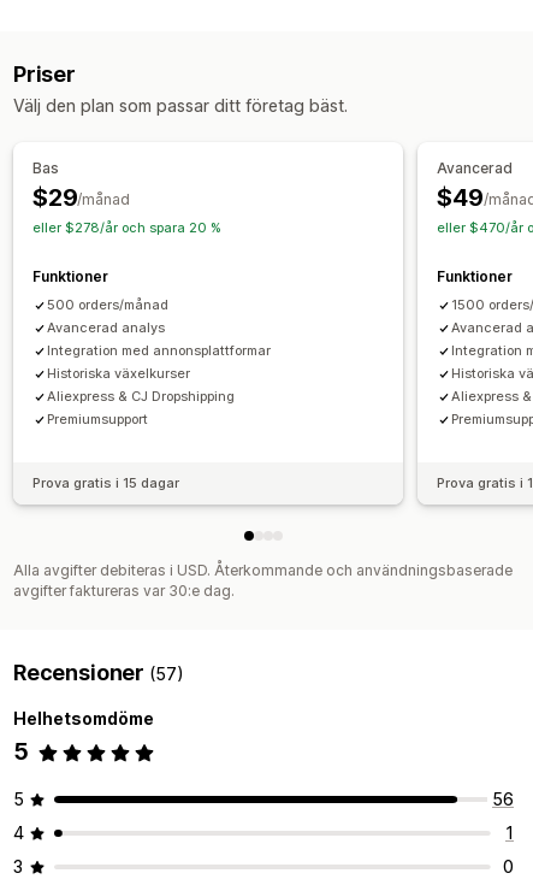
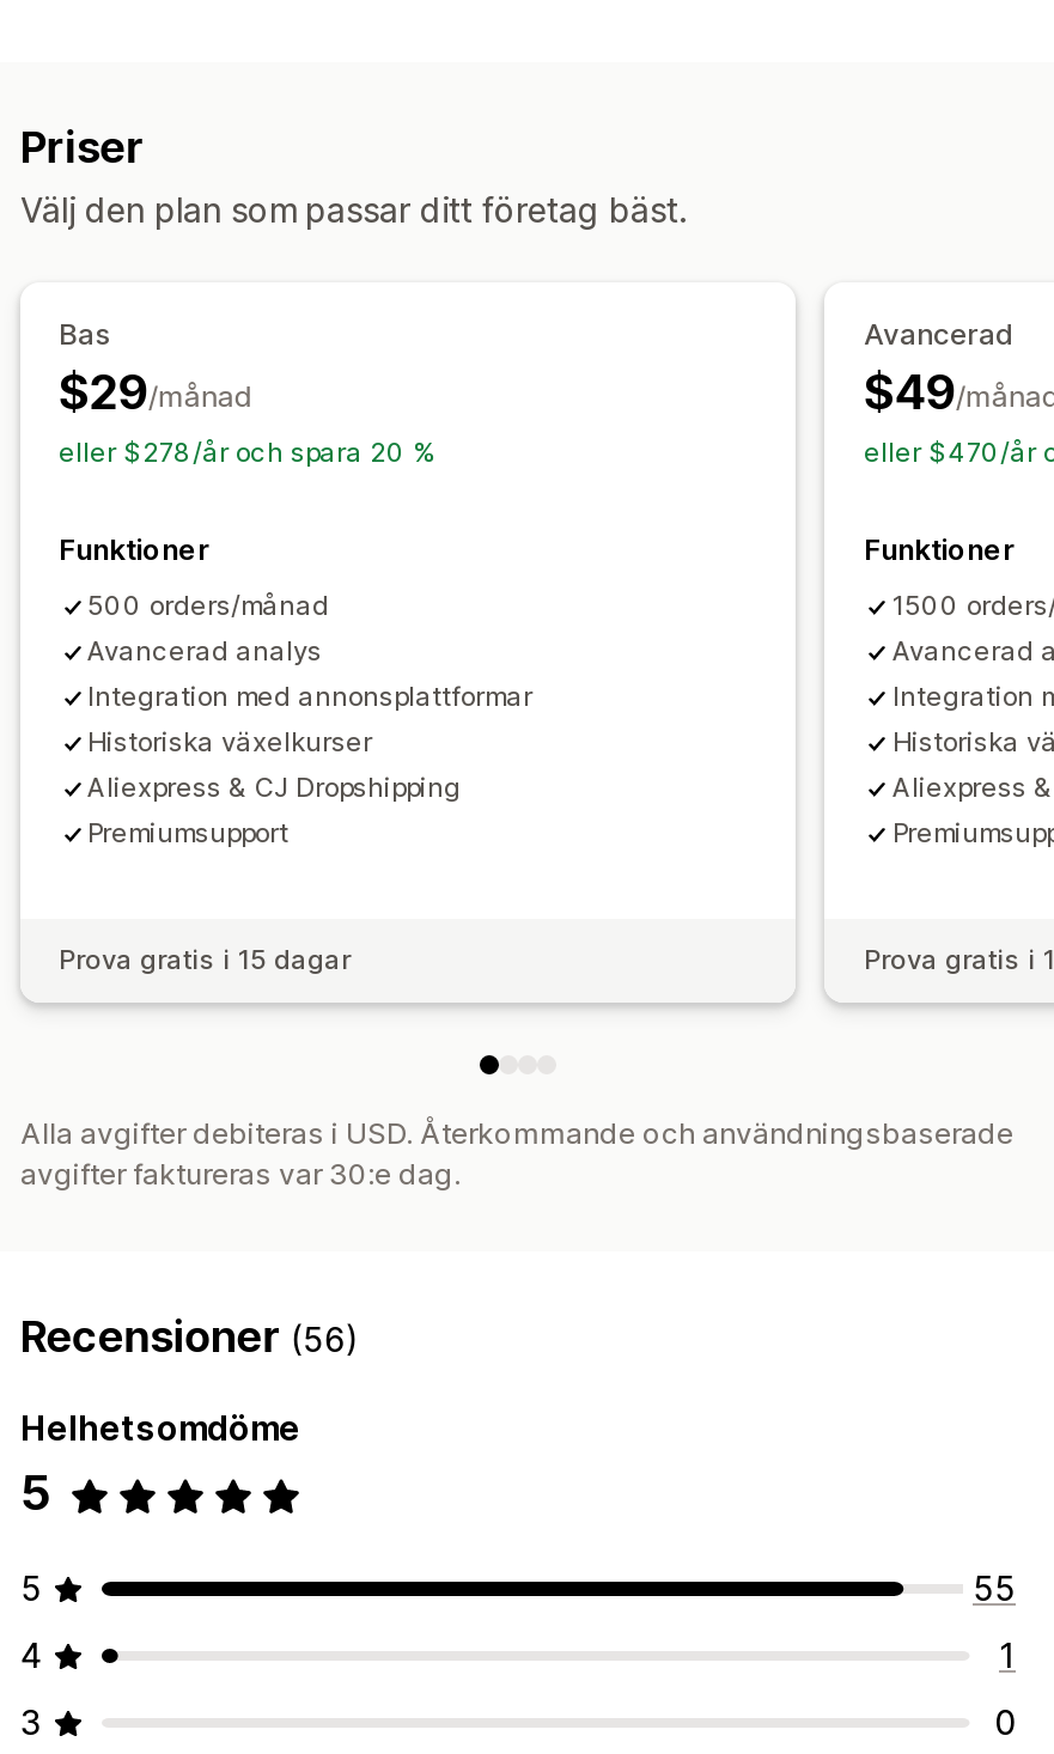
[13,660,184,686] Recensioner (57) -> [20,1313,360,1363] Recensioner (56)
[492,789,514,810] 56 -> [973,1569,1016,1609] 55

